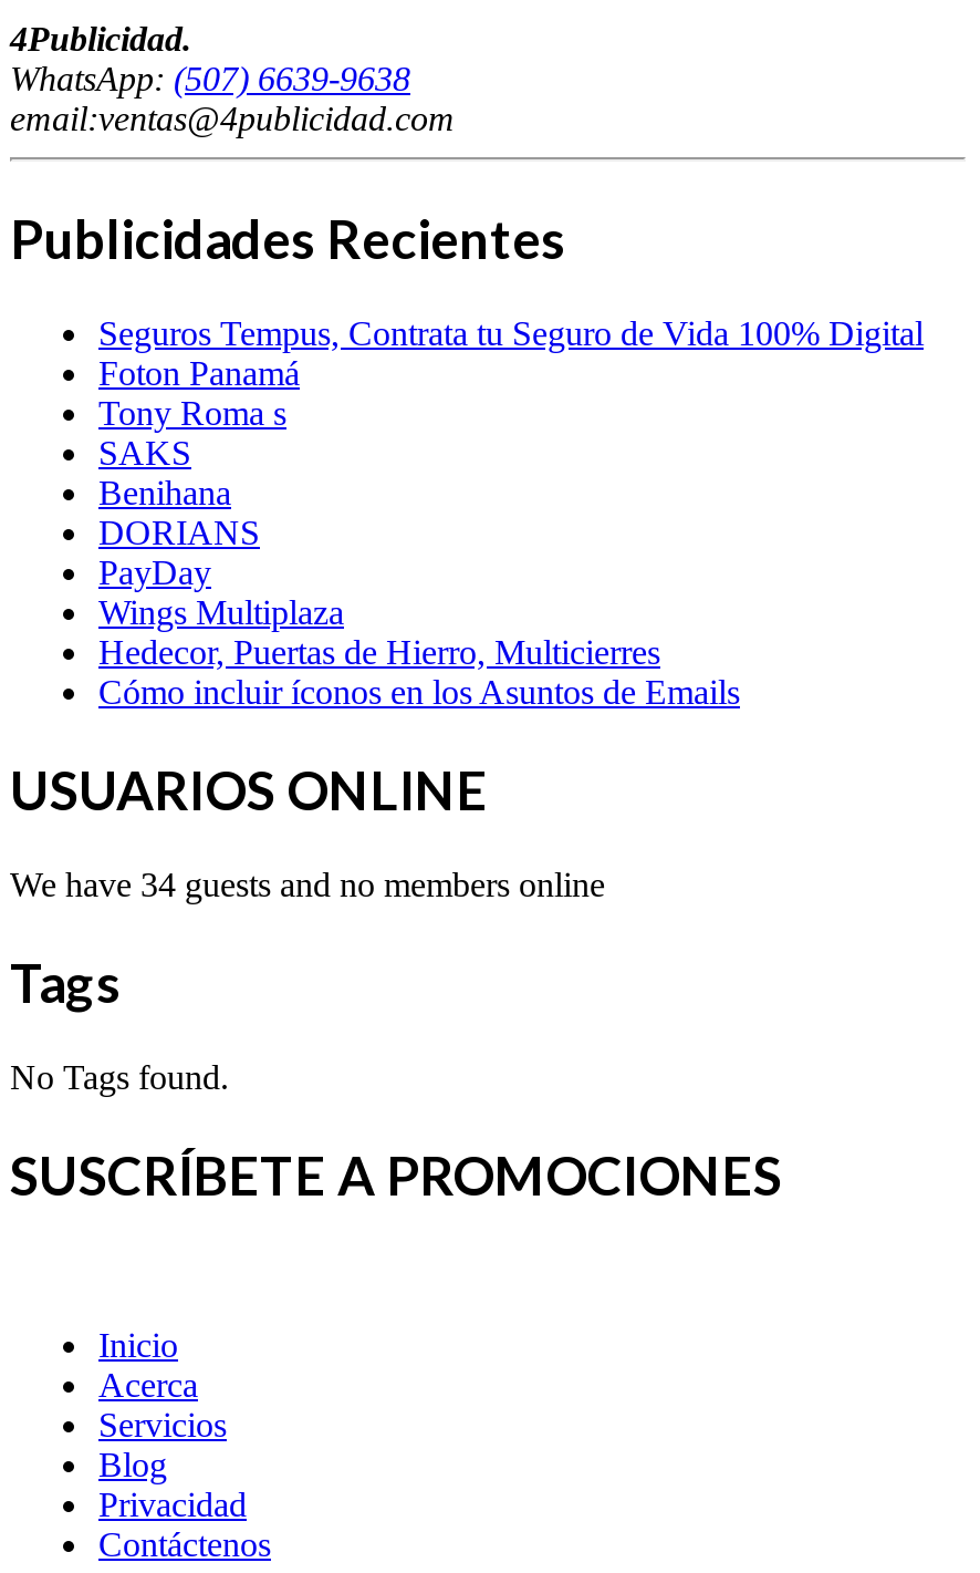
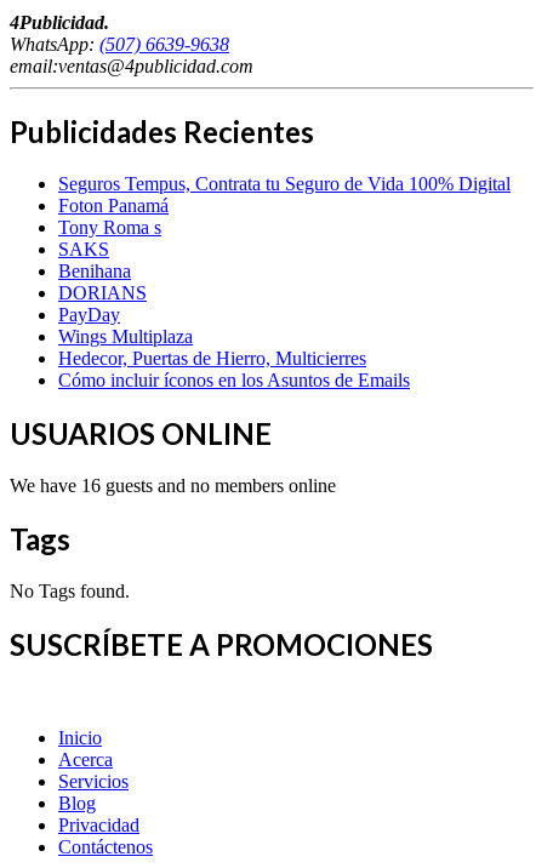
[10,866,605,903] We have 34 guests and no members online -> [10,475,336,496] We have 16 guests and no members online

